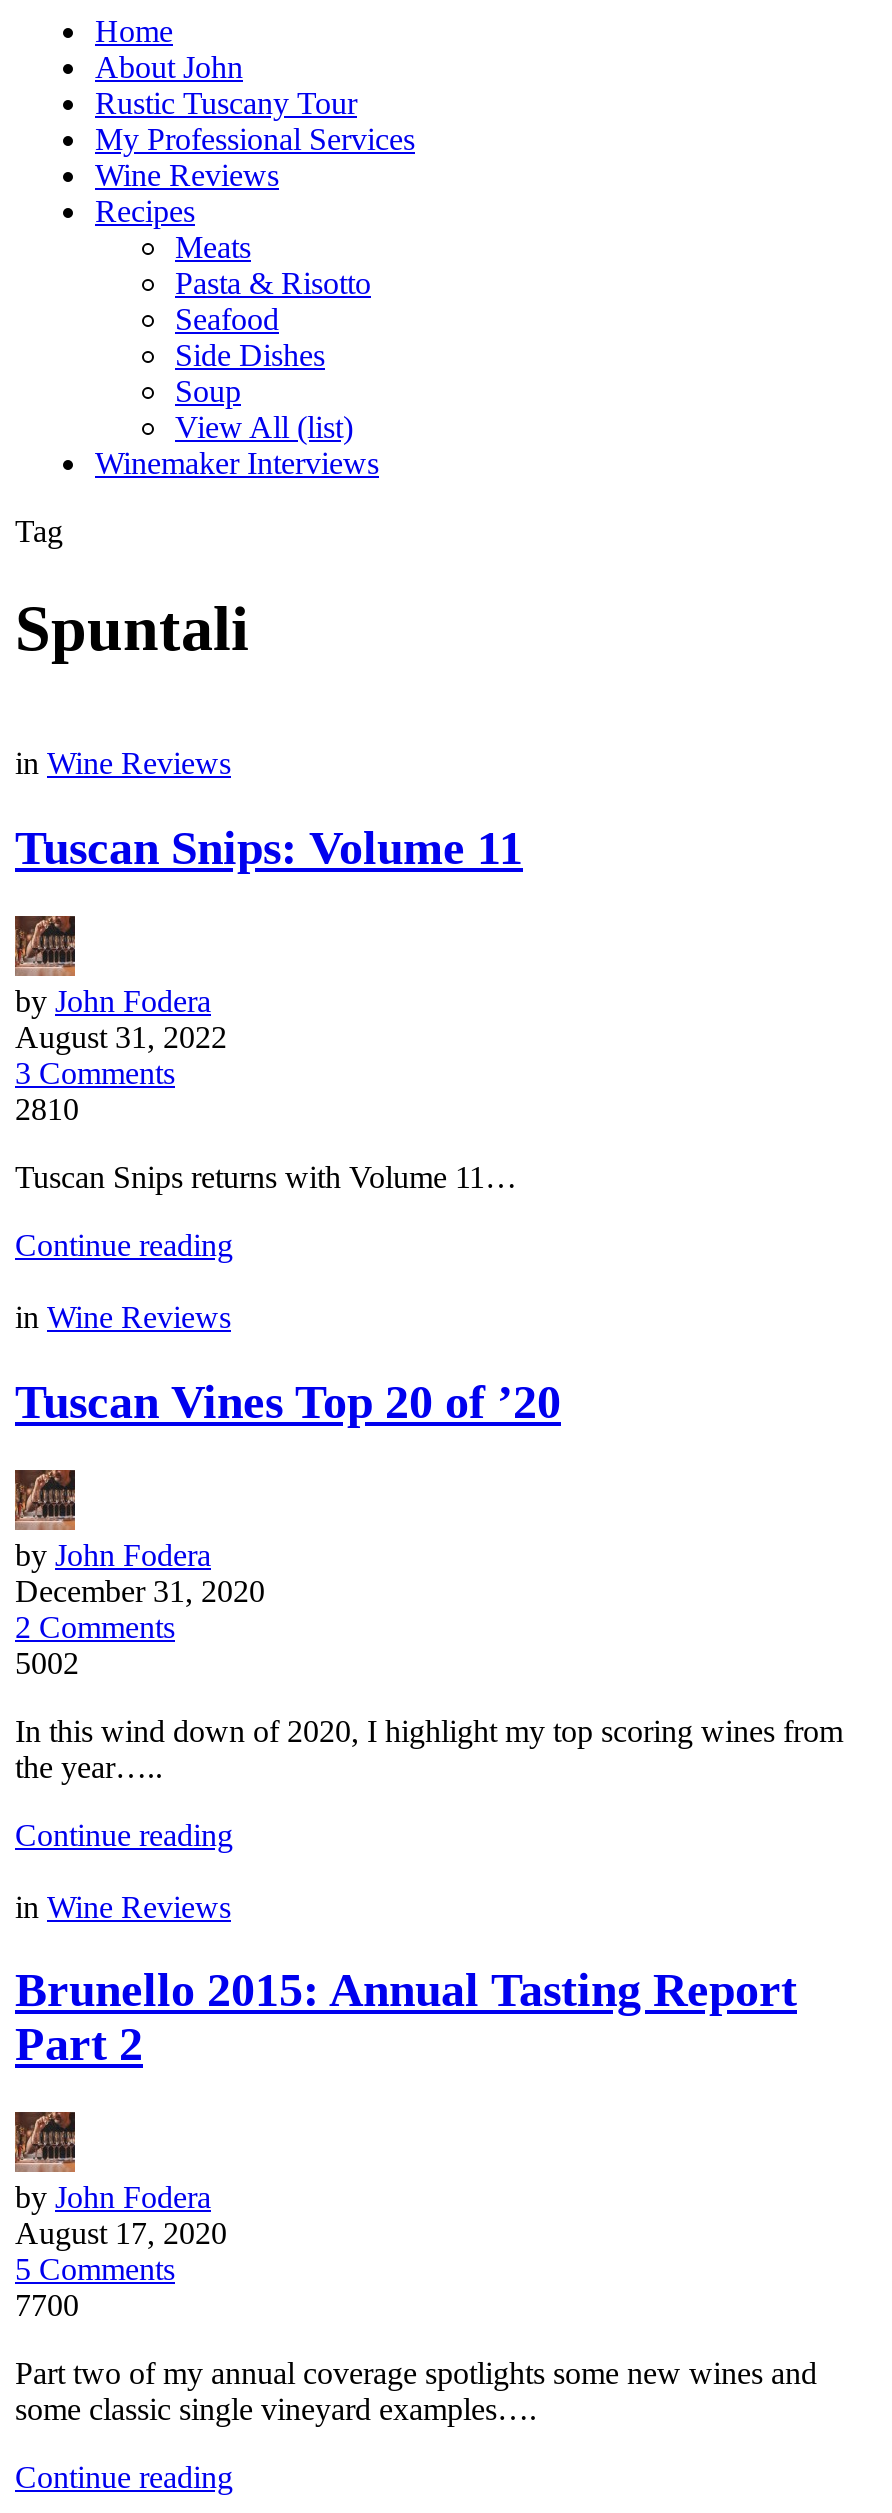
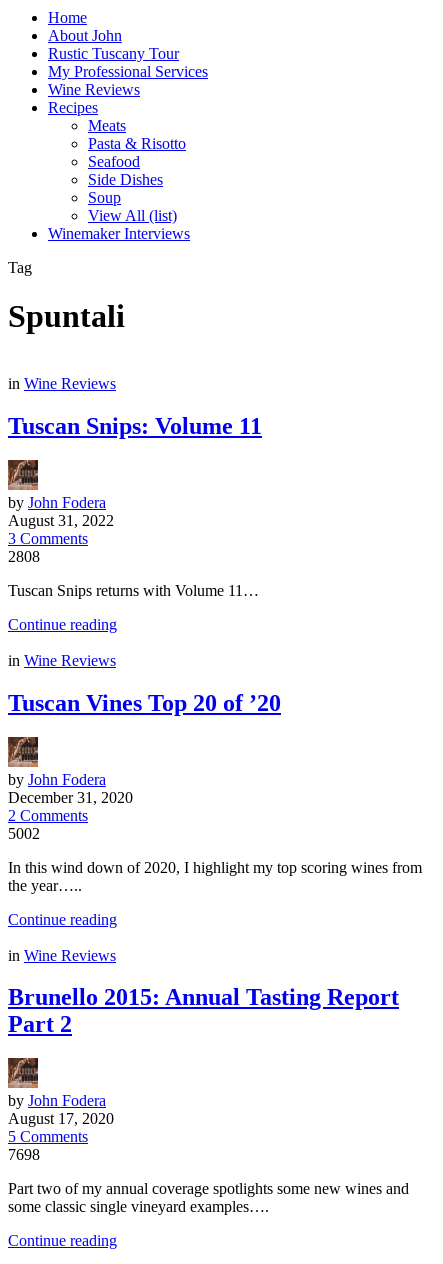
[15,1091,79,1125] 2810 -> [8,548,40,565] 2808
[15,2289,79,2323] 7700 -> [8,1146,40,1163] 7698

